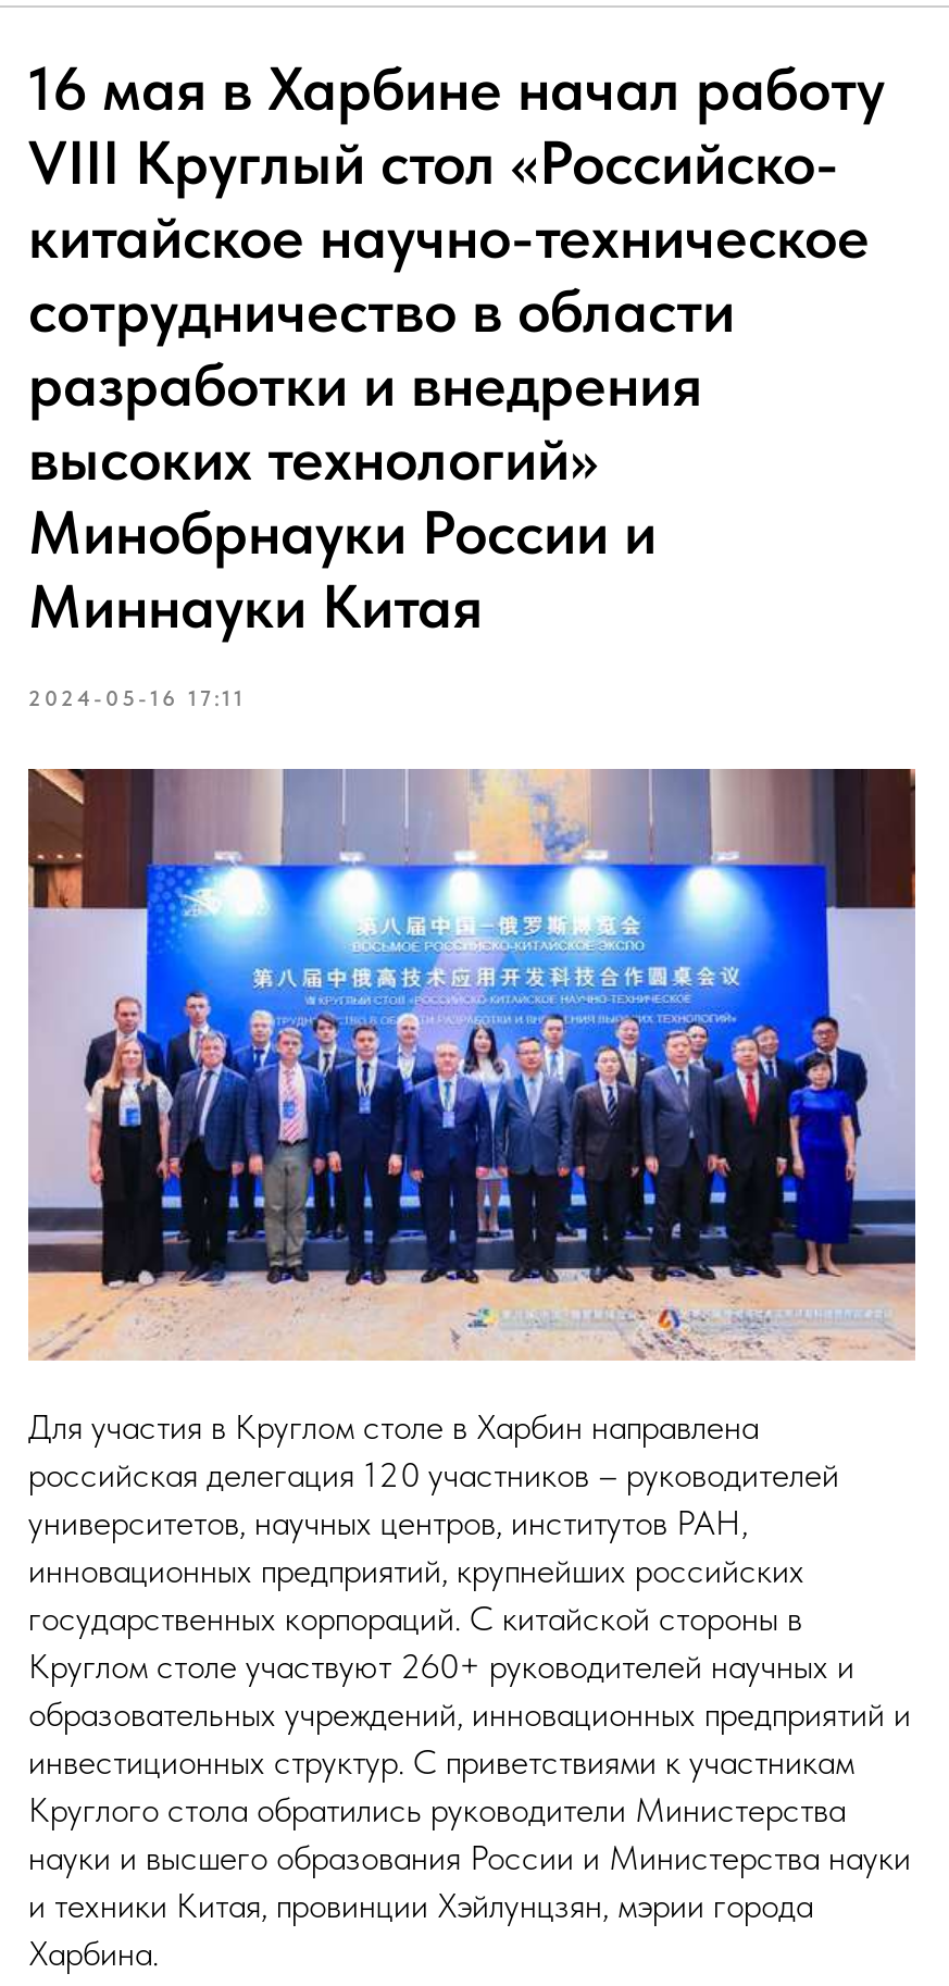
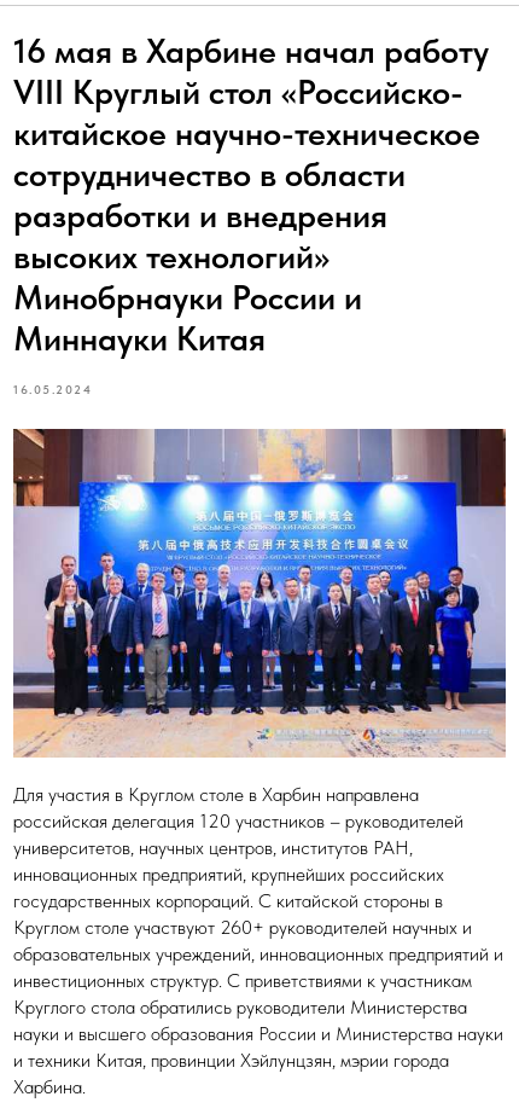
[28,684,246,710] 2024-05-16 17:11 -> [13,382,92,396] 16.05.2024

